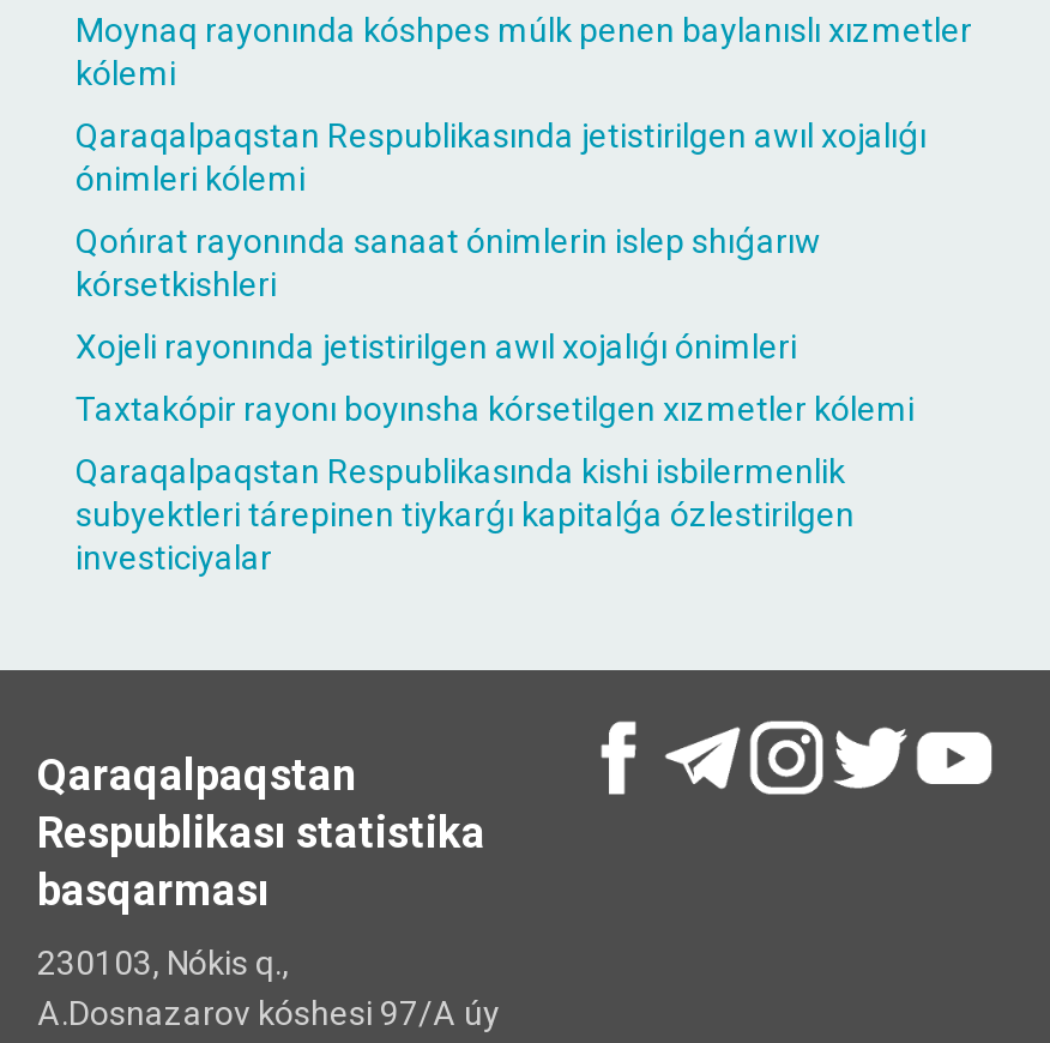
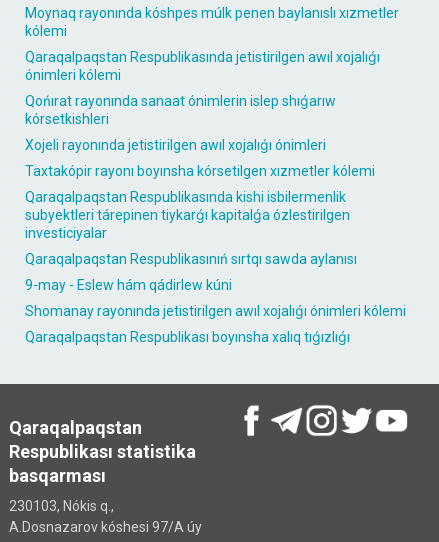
none -> [25,251,406,345] Qaraqalpaqstan Respublikasınıń sırtqı sawda aylanısı | 9-may - Eslew hám qádirlew kúni | Shomanay rayonında jetistirilgen awıl xojalıǵı ónimleri kólemi | Qaraqalpaqstan Respublikası boyınsha xalıq tıǵızlıǵı

